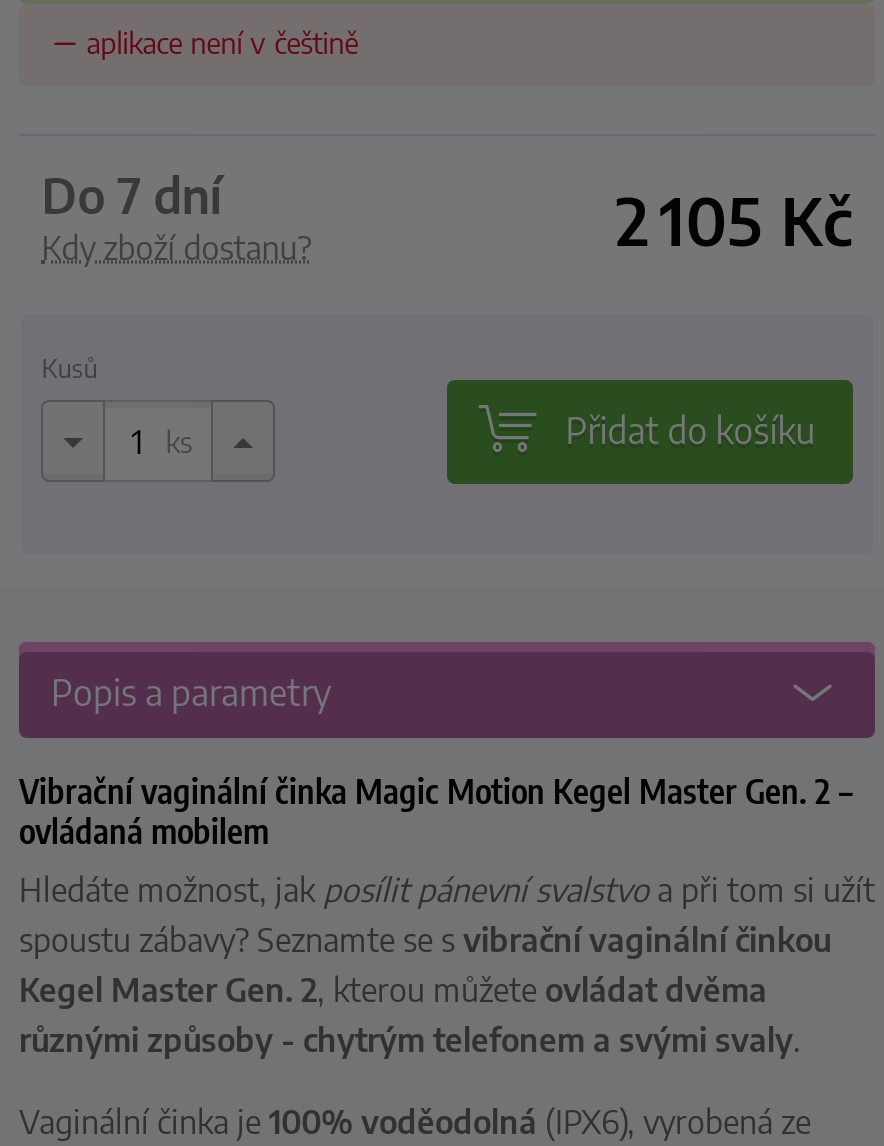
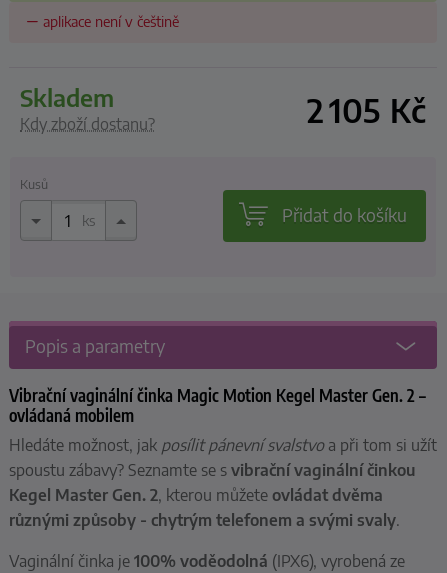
[77,164,221,224] do 7 dní -> [33,82,114,112] skladem

